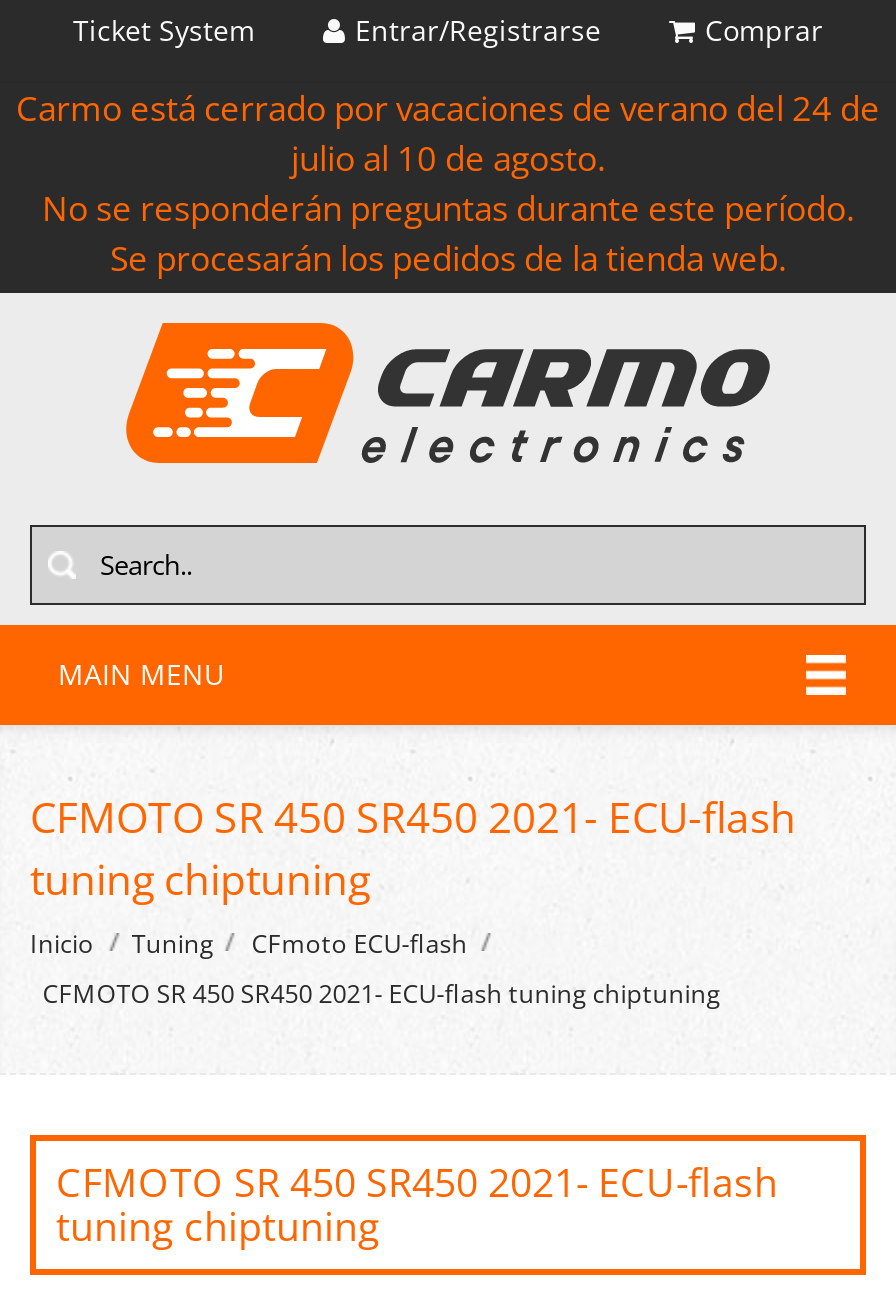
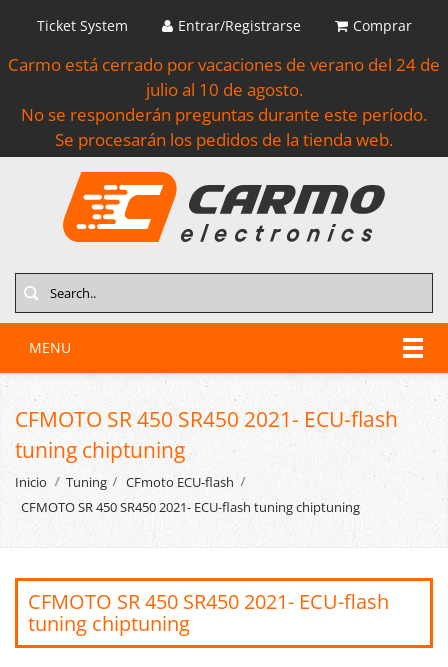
[58,655,224,693] MAIN MENU -> [29,338,71,357] MENU

